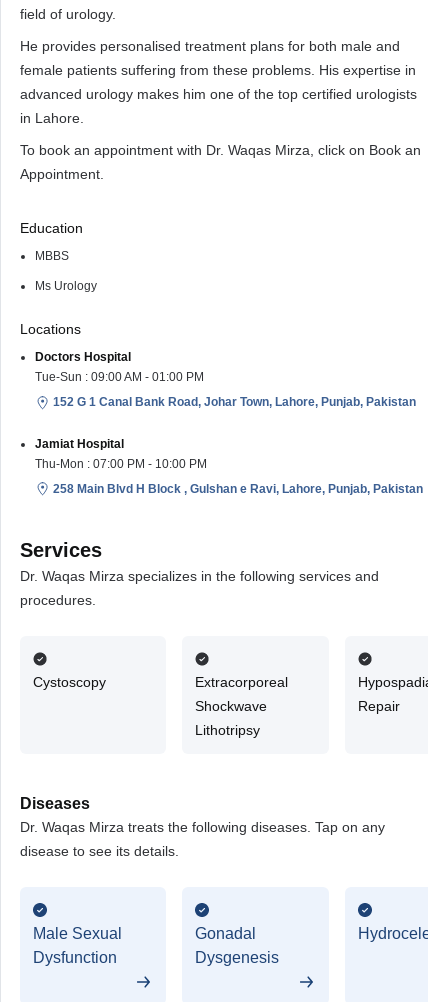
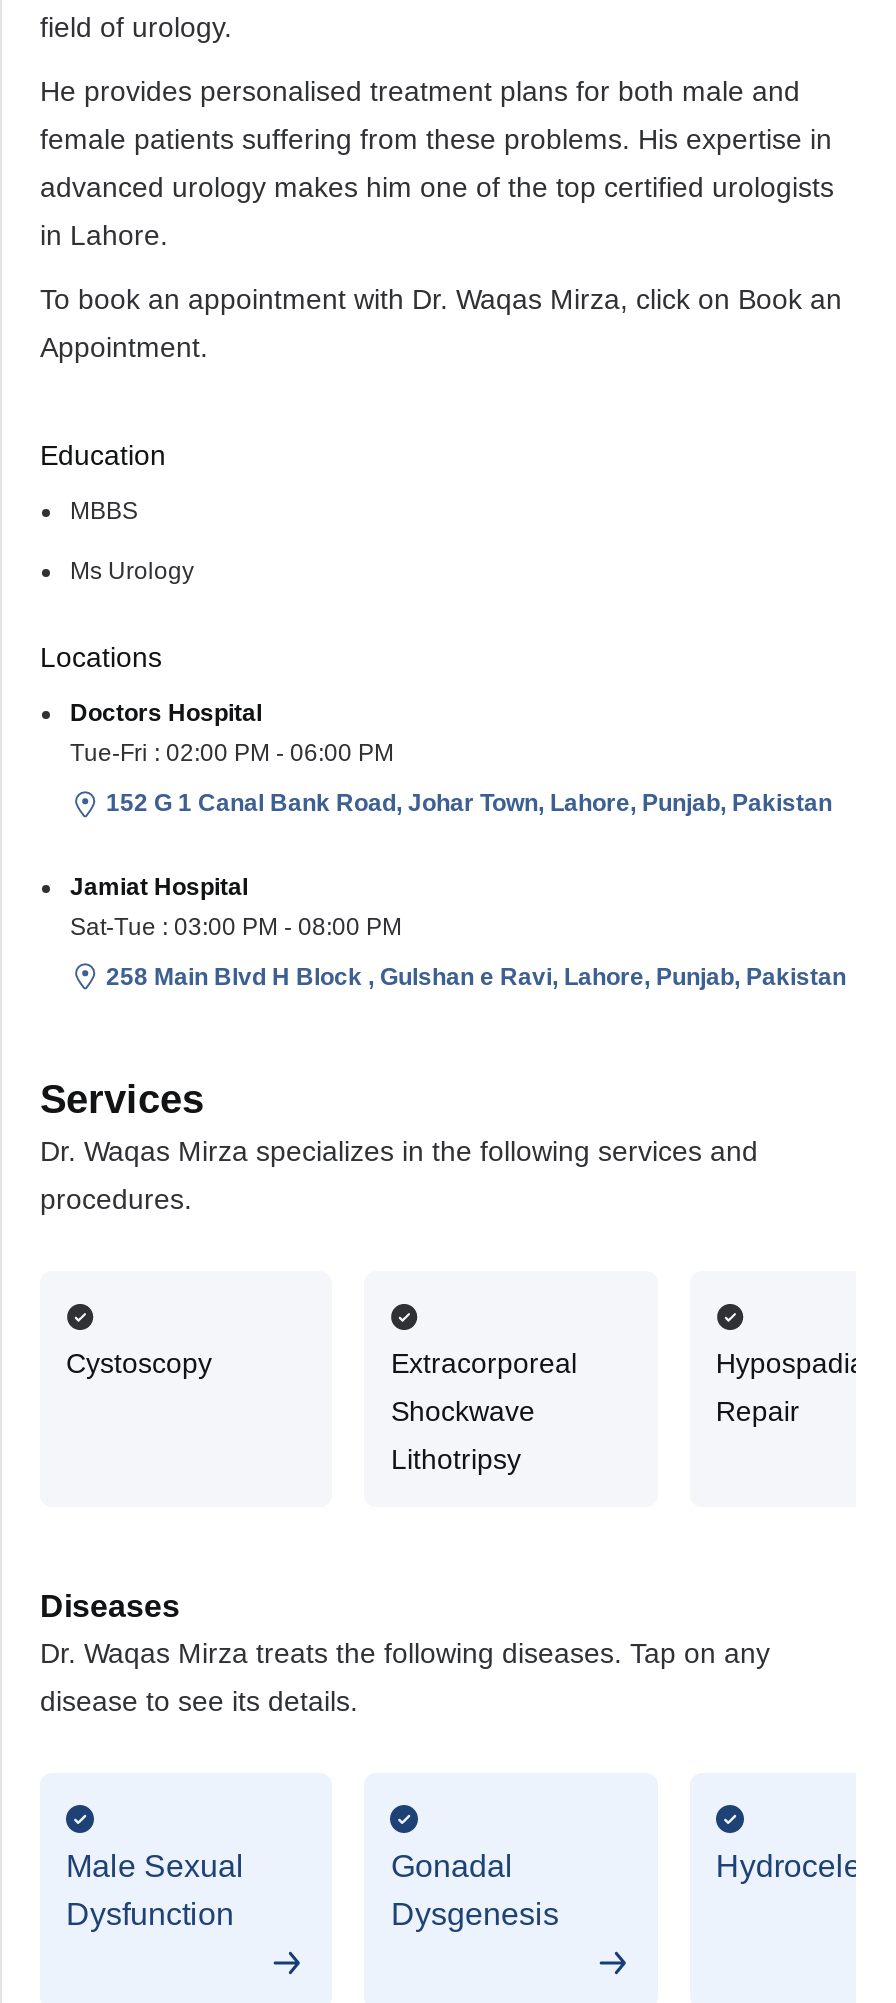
[35,370,204,384] Tue-Sun : 09:00 AM - 01:00 PM -> [70,739,394,767] Tue-Fri : 02:00 PM - 06:00 PM
[35,457,207,471] Thu-Mon : 07:00 PM - 10:00 PM -> [70,913,402,941] Sat-Tue : 03:00 PM - 08:00 PM

